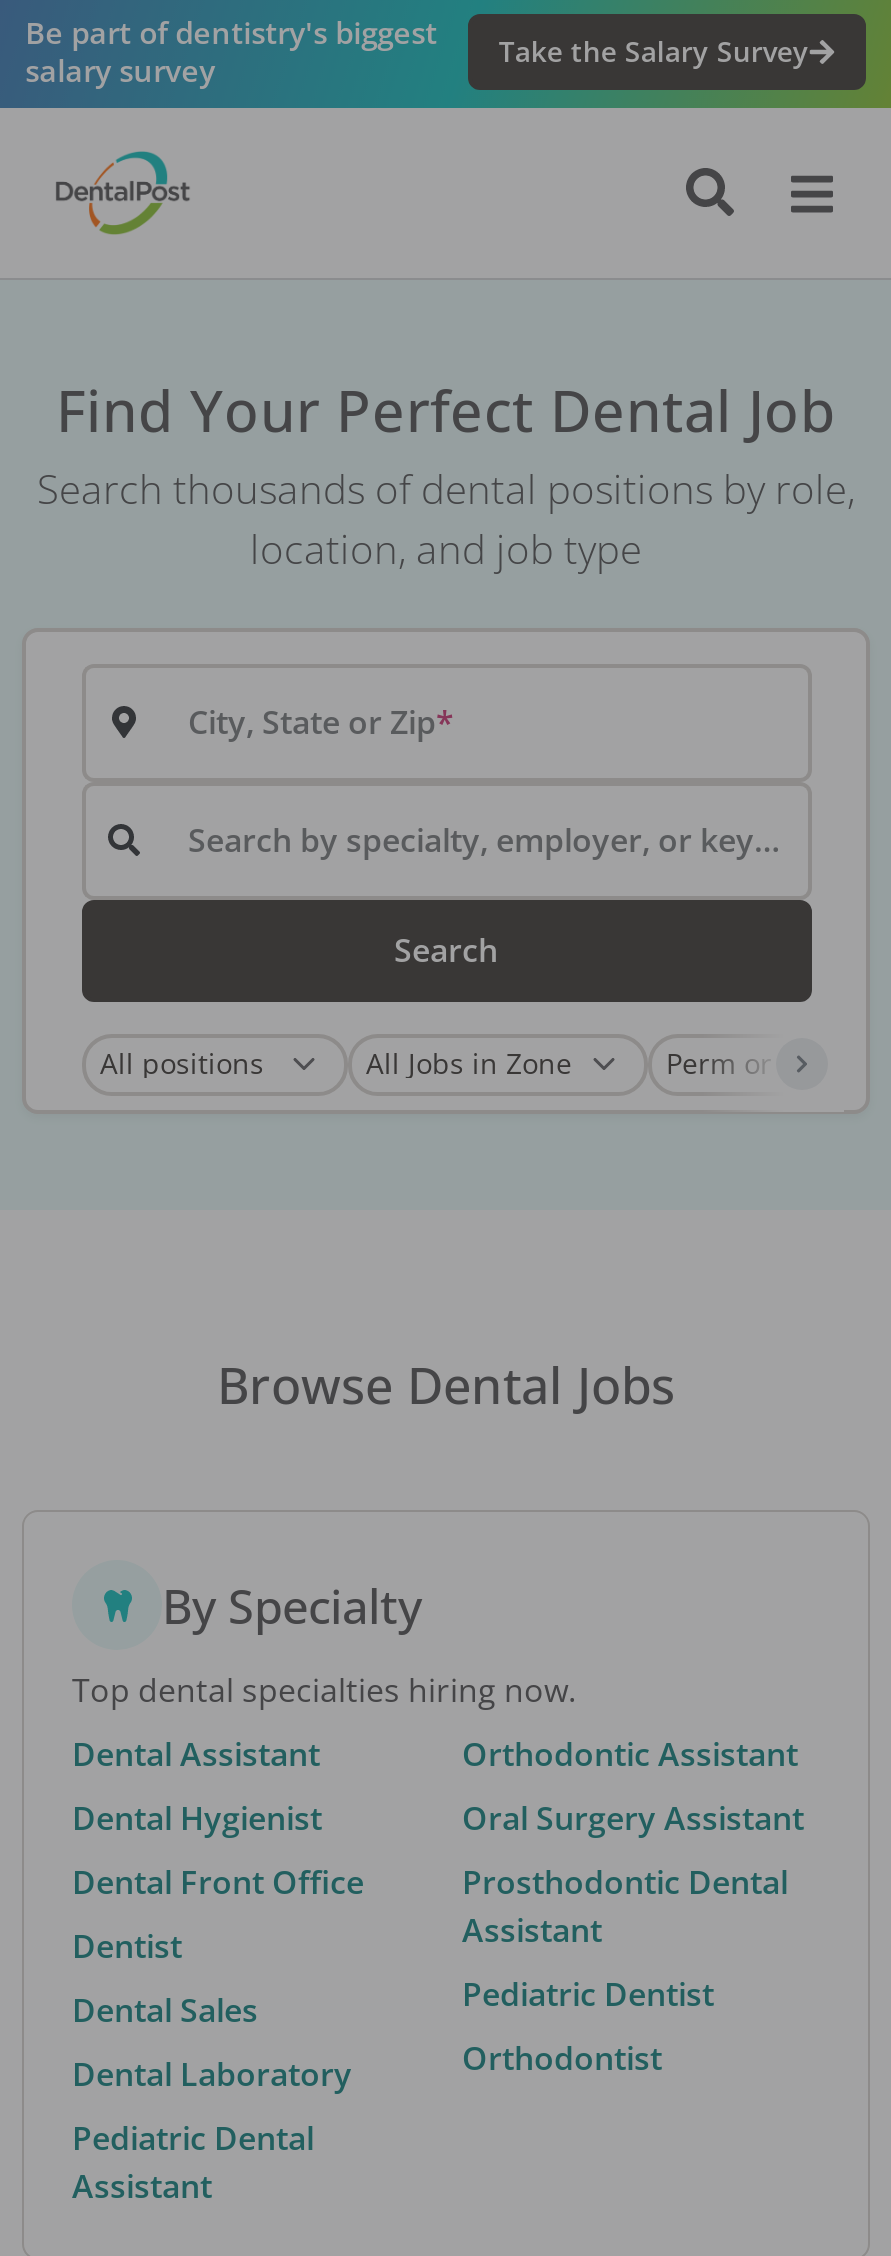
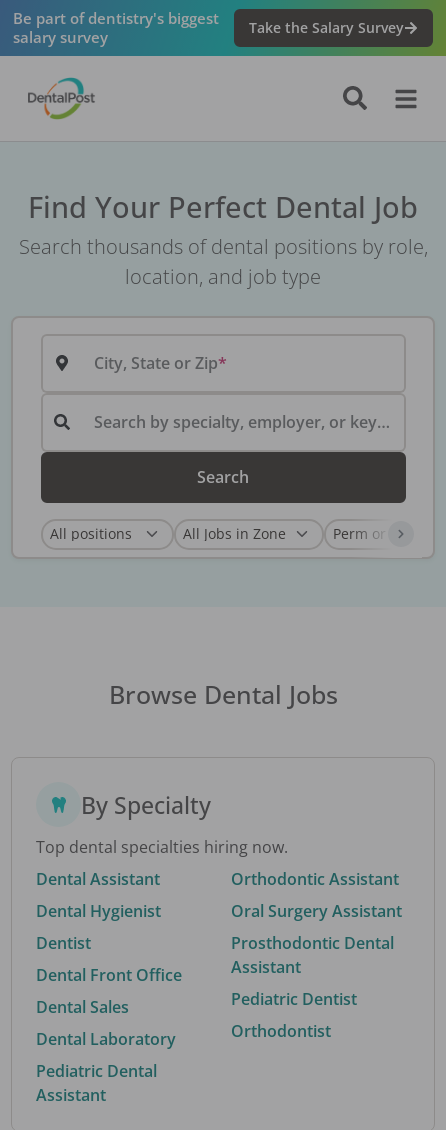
moved [72,1861,364,1905] -> [36,964,182,986]: Dental Front Office
moved [72,1925,182,1969] -> [36,932,91,954]: Dentist

